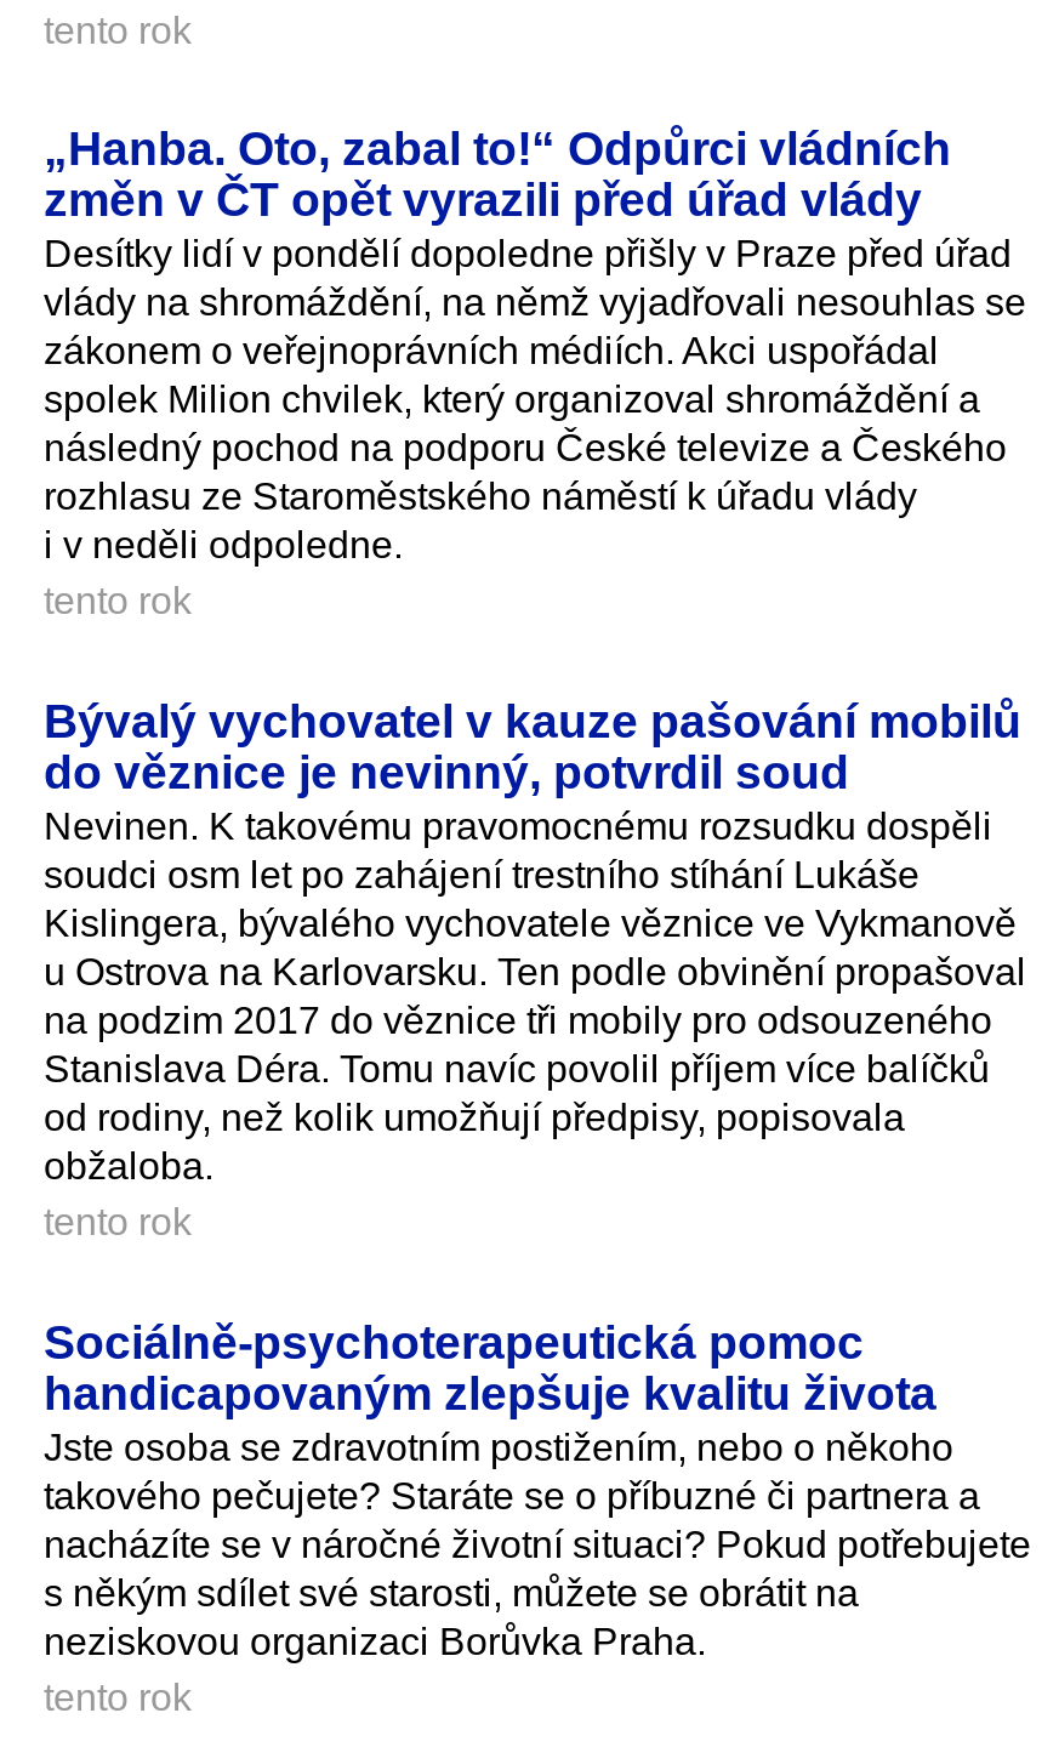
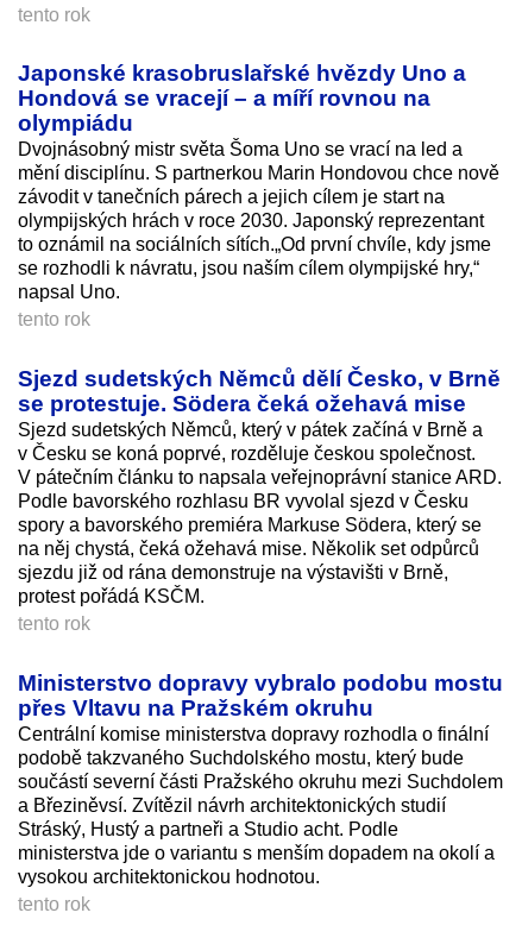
[44,122,1026,566] „Hanba. Oto, zabal to!“ Odpůrci vládních | změn v ČT opět vyrazili před úřad vlády | Desítky lidí v pondělí dopoledne přišly v Praze před úřad | vlády na shromáždění, na němž vyjadřovali nesouhlas se | zákonem o veřejnoprávních médiích. Akci uspořádal | spolek Milion chvilek, který organizoval shromáždění a | následný pochod na podporu České televize a Českého | rozhlasu ze Staroměstského náměstí k úřadu vlády | i v neděli odpoledne. -> [18,60,499,302] Japonské krasobruslařské hvězdy Uno a | Hondová se vracejí – a míří rovnou na | olympiádu | Dvojnásobný mistr světa Šoma Uno se vrací na led a | mění disciplínu. S partnerkou Marin Hondovou chce nově | závodit v tanečních párech a jejich cílem je start na | olympijských hrách v roce 2030. Japonský reprezentant | to oznámil na sociálních sítích.„Od první chvíle, kdy jsme | se rozhodli k návratu, jsou naším cílem olympijské hry,“ | napsal Uno.
[44,694,1026,1187] Bývalý vychovatel v kauze pašování mobilů | do věznice je nevinný, potvrdil soud | Nevinen. K takovému pravomocnému rozsudku dospěli | soudci osm let po zahájení trestního stíhání Lukáše | Kislingera, bývalého vychovatele věznice ve Vykmanově | u Ostrova na Karlovarsku. Ten podle obvinění propašoval | na podzim 2017 do věznice tři mobily pro odsouzeného | Stanislava Déra. Tomu navíc povolil příjem více balíčků | od rodiny, než kolik umožňují předpisy, popisovala | obžaloba. -> [18,365,502,607] Sjezd sudetských Němců dělí Česko, v Brně | se protestuje. Södera čeká ožehavá mise | Sjezd sudetských Němců, který v pátek začíná v Brně a | v Česku se koná poprvé, rozděluje českou společnost. | V pátečním článku to napsala veřejnoprávní stanice ARD. | Podle bavorského rozhlasu BR vyvolal sjezd v Česku | spory a bavorského premiéra Markuse Södera, který se | na něj chystá, čeká ožehavá mise. Několik set odpůrců | sjezdu již od rána demonstruje na výstavišti v Brně, | protest pořádá KSČM.
[44,1315,1031,1662] Sociálně‑psychoterapeutická pomoc | handicapovaným zlepšuje kvalitu života | Jste osoba se zdravotním postižením, nebo o někoho | takového pečujete? Staráte se o příbuzné či partnera a | nacházíte se v náročné životní situaci? Pokud potřebujete | s někým sdílet své starosti, můžete se obrátit na | neziskovou organizaci Borůvka Praha. -> [18,669,503,887] Ministerstvo dopravy vybralo podobu mostu | přes Vltavu na Pražském okruhu | Centrální komise ministerstva dopravy rozhodla o finální | podobě takzvaného Suchdolského mostu, který bude | součástí severní části Pražského okruhu mezi Suchdolem | a Březiněvsí. Zvítězil návrh architektonických studií | Stráský, Hustý a partneři a Studio acht. Podle | ministerstva jde o variantu s menším dopadem na okolí a | vysokou architektonickou hodnotou.

